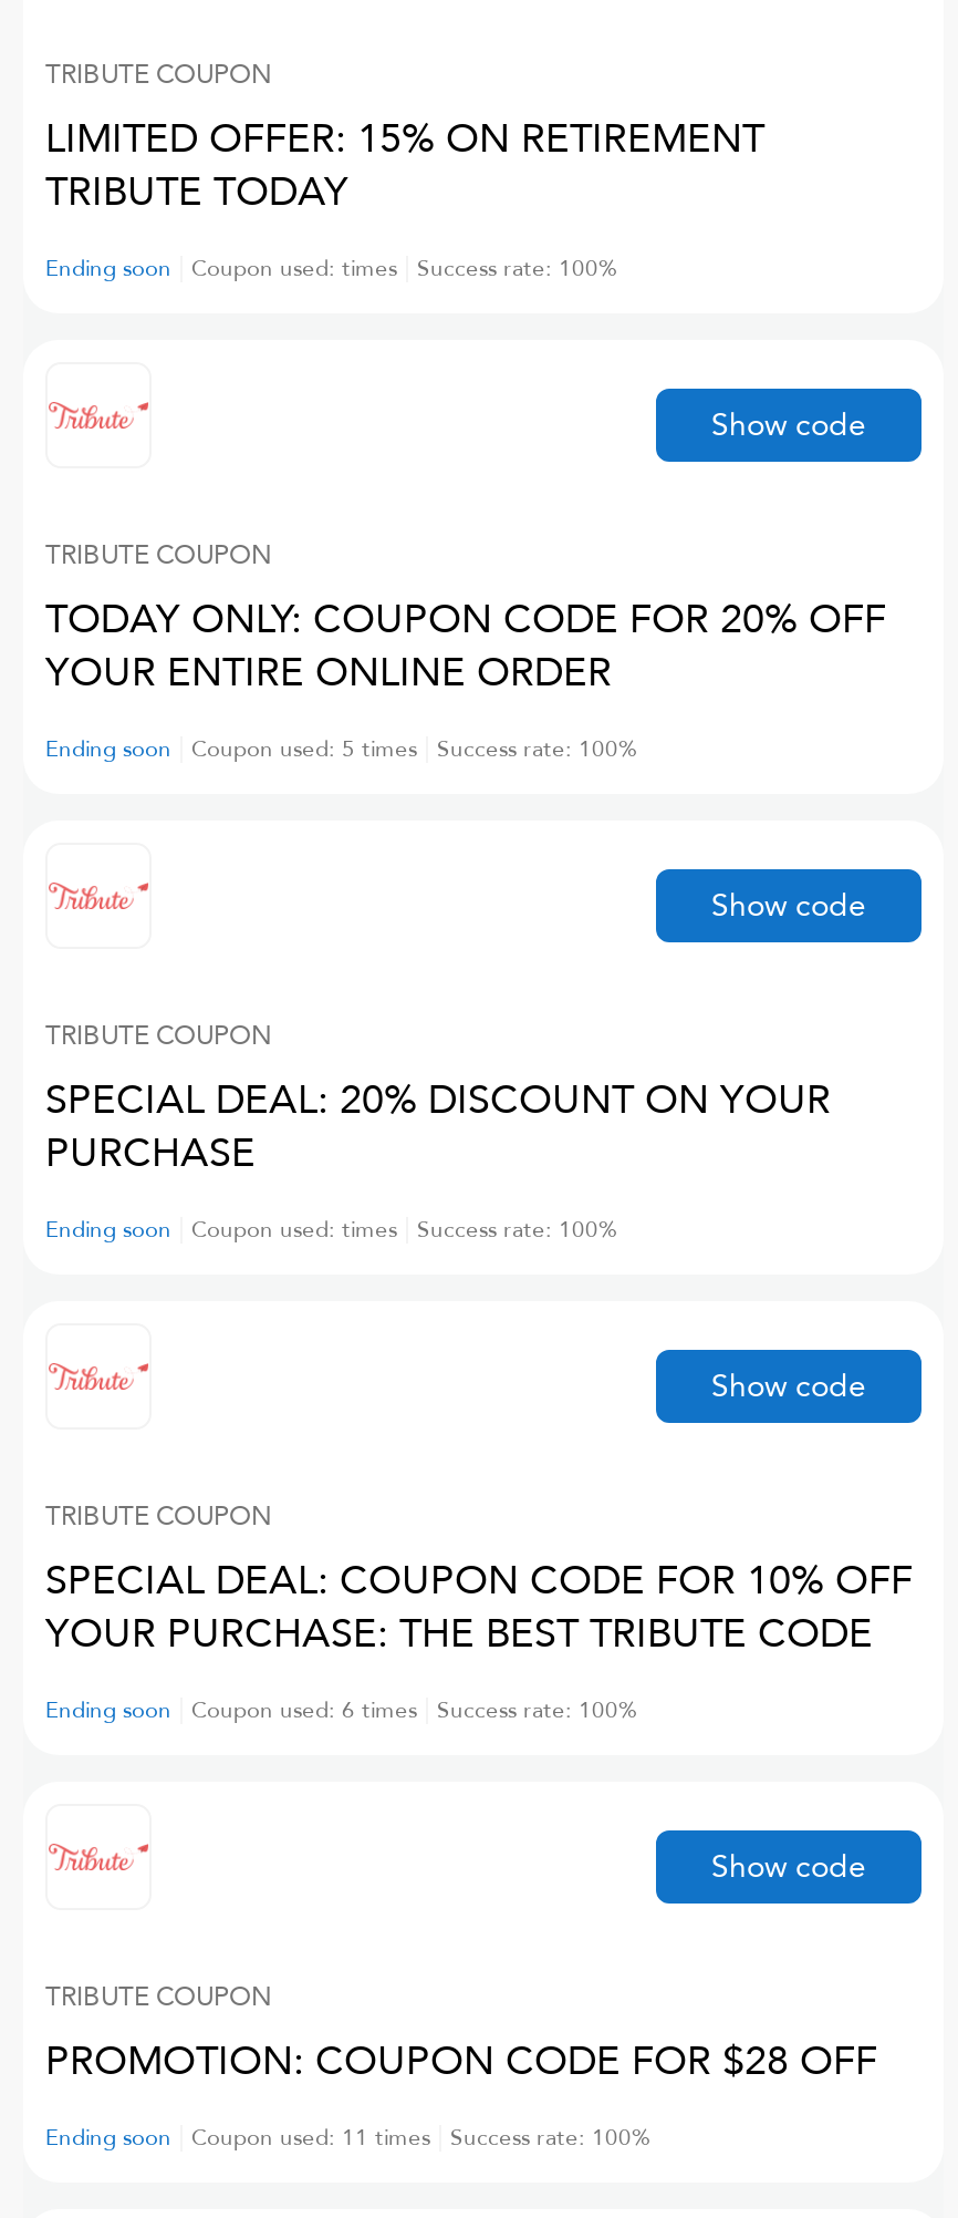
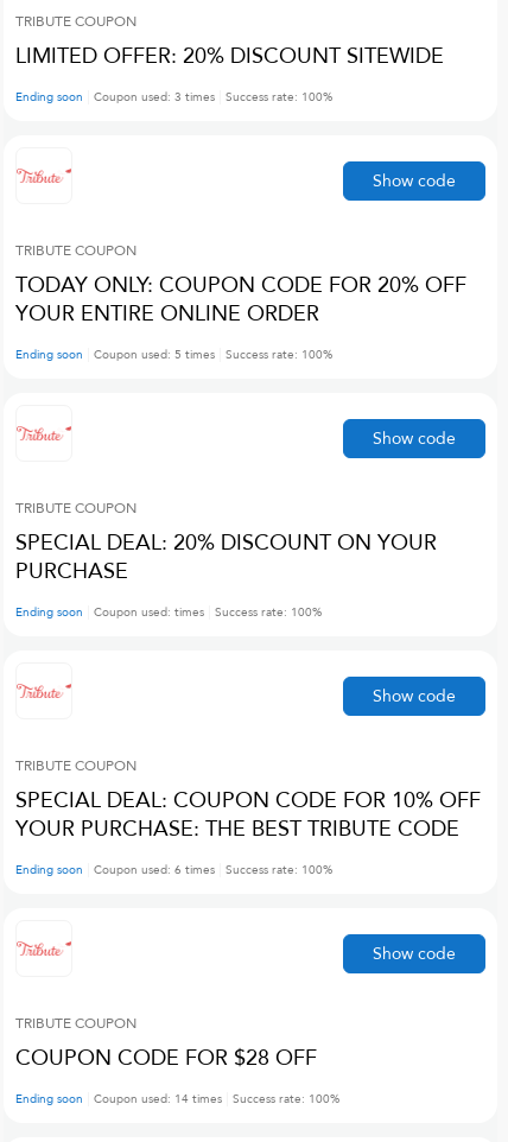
[45,112,764,220] LIMITED OFFER: 15% ON RETIREMENT | TRIBUTE TODAY -> [15,42,444,71] LIMITED OFFER: 20% DISCOUNT SITEWIDE
[191,254,397,285] Coupon used: times -> [94,89,215,106] Coupon used: 3 times
[45,2034,877,2090] PROMOTION: COUPON CODE FOR $28 OFF -> [15,1043,317,1073] COUPON CODE FOR $28 OFF
[191,2123,430,2154] Coupon used: 11 times -> [94,1091,222,1108] Coupon used: 14 times

